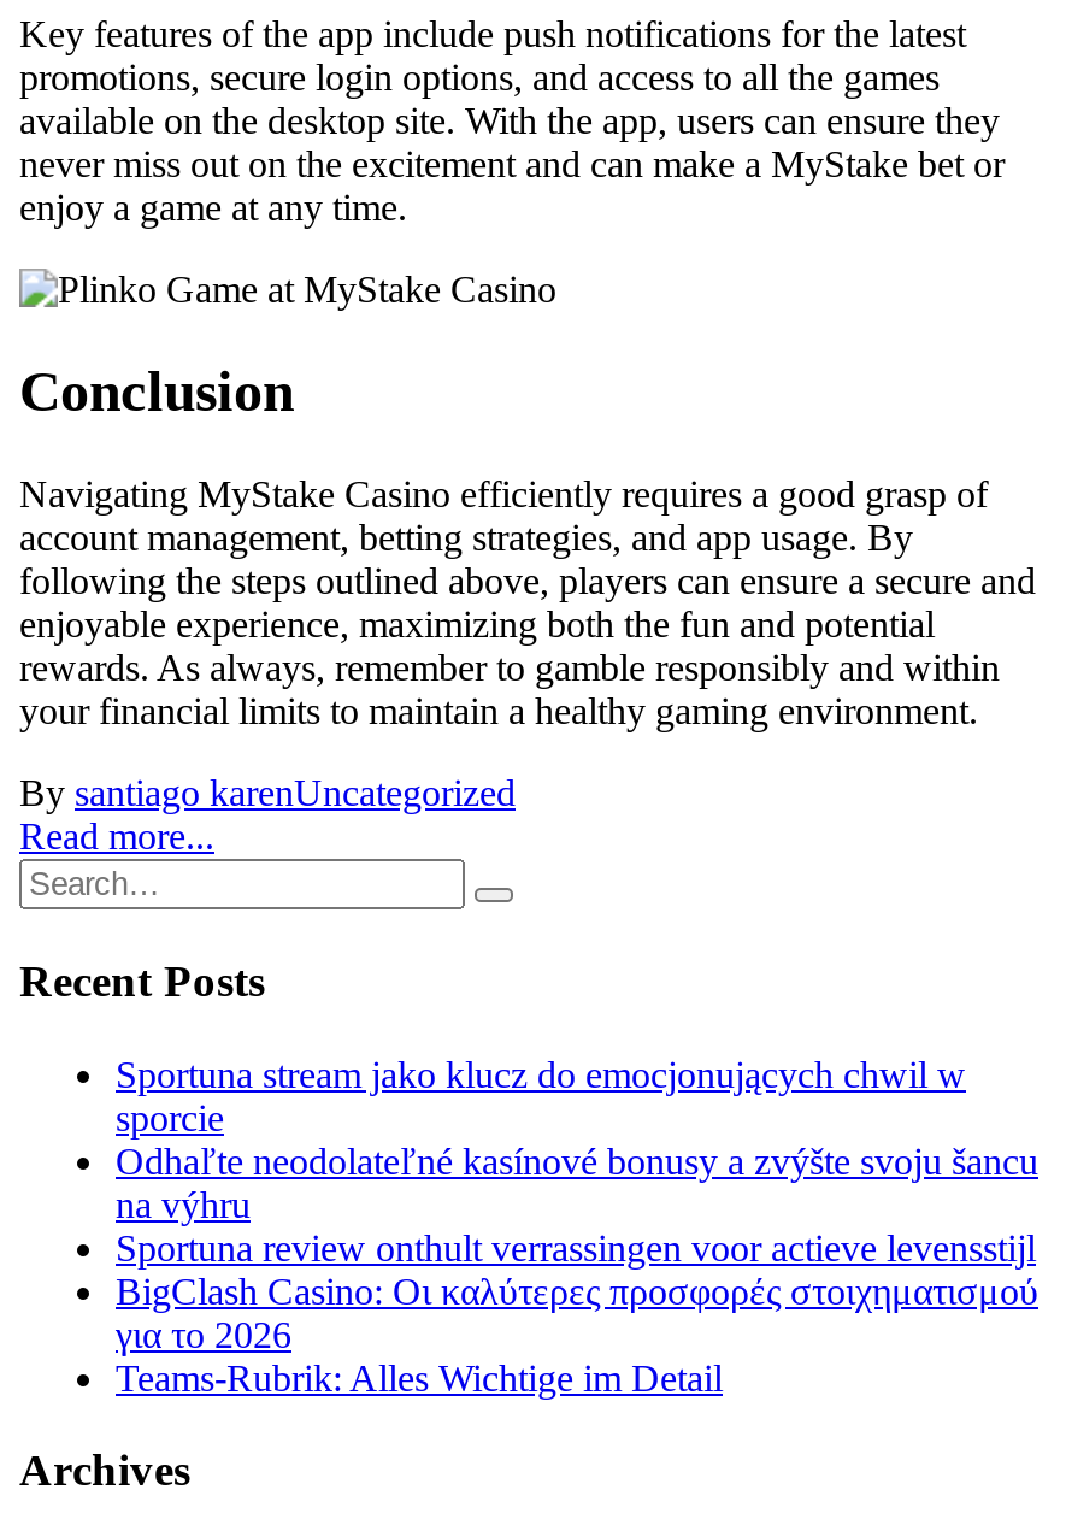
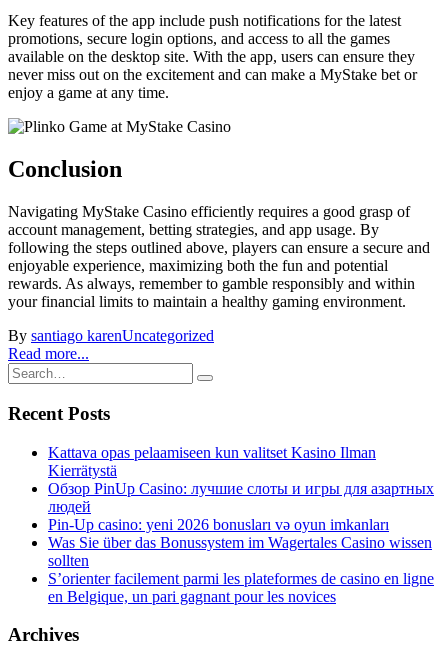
[116,1053,1038,1397] Sportuna stream jako klucz do emocjonujących chwil w | sporcie | Odhaľte neodolateľné kasínové bonusy a zvýšte svoju šancu | na výhru | Sportuna review onthult verrassingen voor actieve levensstijl | BigClash Casino: Οι καλύτερες προσφορές στοιχηματισμού | για το 2026 | Teams-Rubrik: Alles Wichtige im Detail -> [48,443,434,604] Kattava opas pelaamiseen kun valitset Kasino Ilman | Kierrätystä | Обзор PinUp Casino: лучшие слоты и игры для азартных | людей | Pin-Up casino: yeni 2026 bonusları və oyun imkanları | Was Sie über das Bonussystem im Wagertales Casino wissen | sollten | S’orienter facilement parmi les plateformes de casino en ligne | en Belgique, un pari gagnant pour les novices

